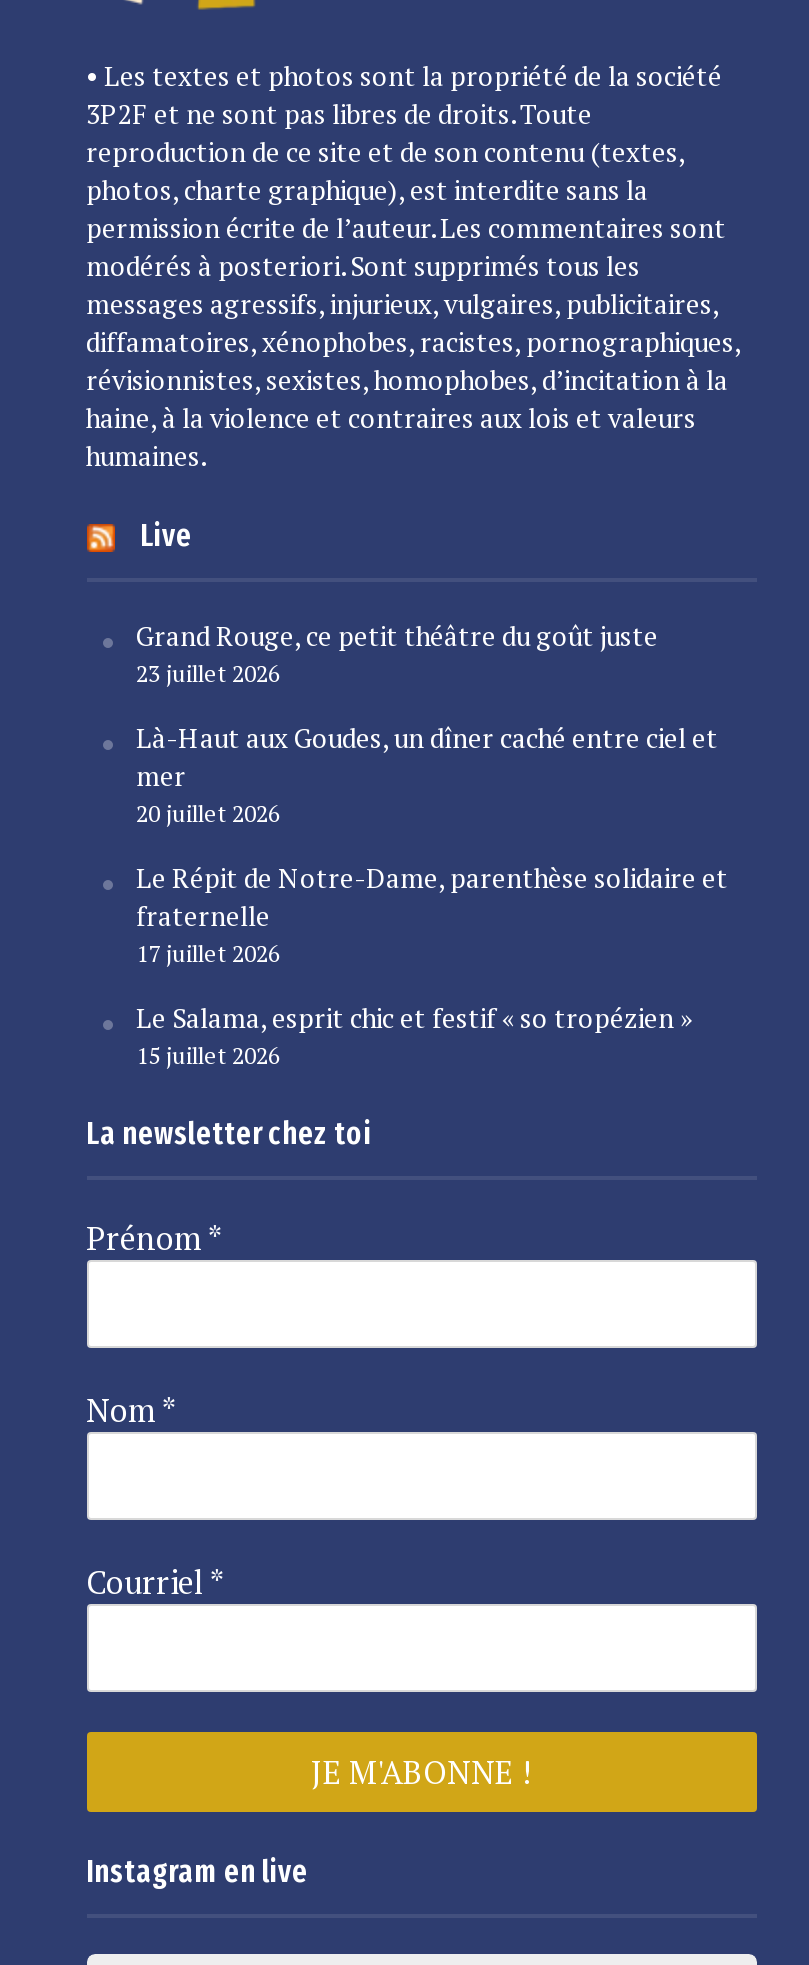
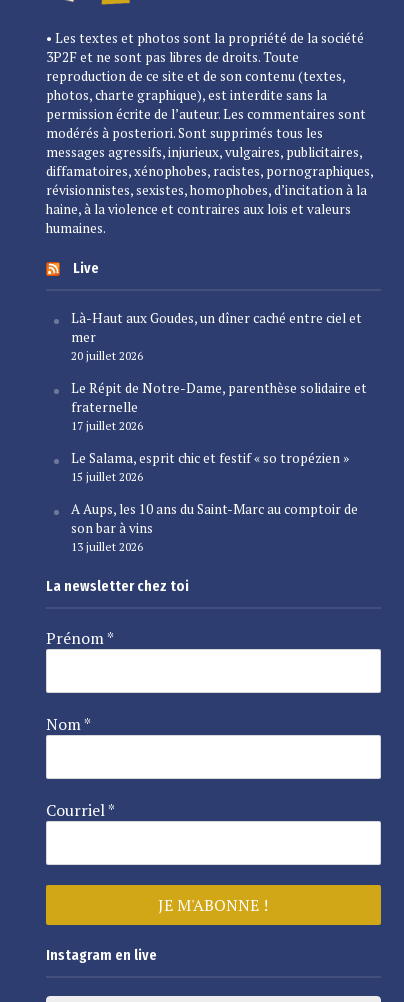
[136,618,658,688] Grand Rouge, ce petit théâtre du goût juste | 23 juillet 2026 -> none
moved [136,720,728,1070] -> [70,309,366,484]: Là-Haut aux Goudes, un dîner caché entre ciel et | mer | 20 juillet 2026 | Le Répit de Notre-Dame, parenthèse solidaire et | fraternelle | 17 juillet 2026 | Le Salama, esprit chic et festif « so tropézien » | 15 juillet 2026
none -> [70,500,357,554] A Aups, les 10 ans du Saint-Marc au comptoir de | son bar à vins | 13 juillet 2026

